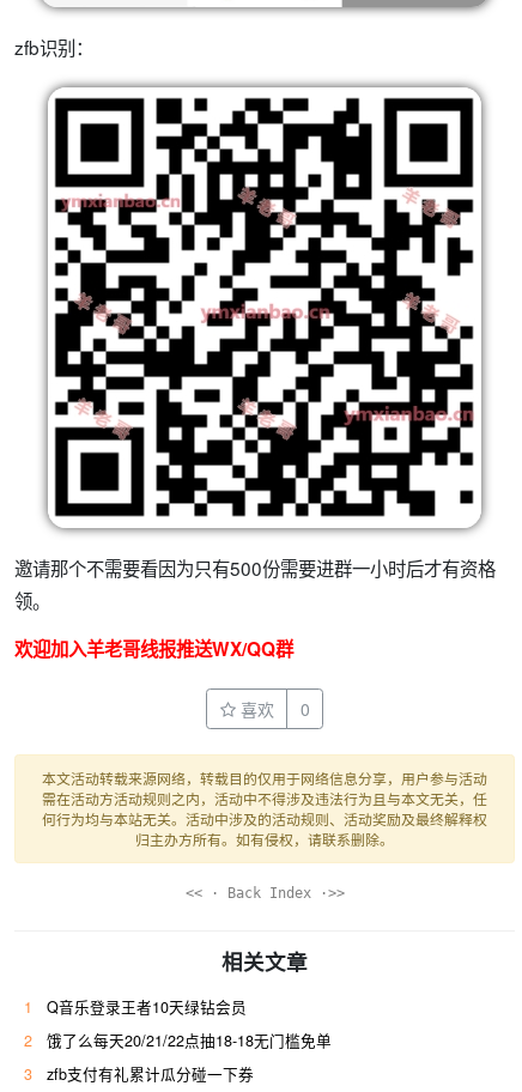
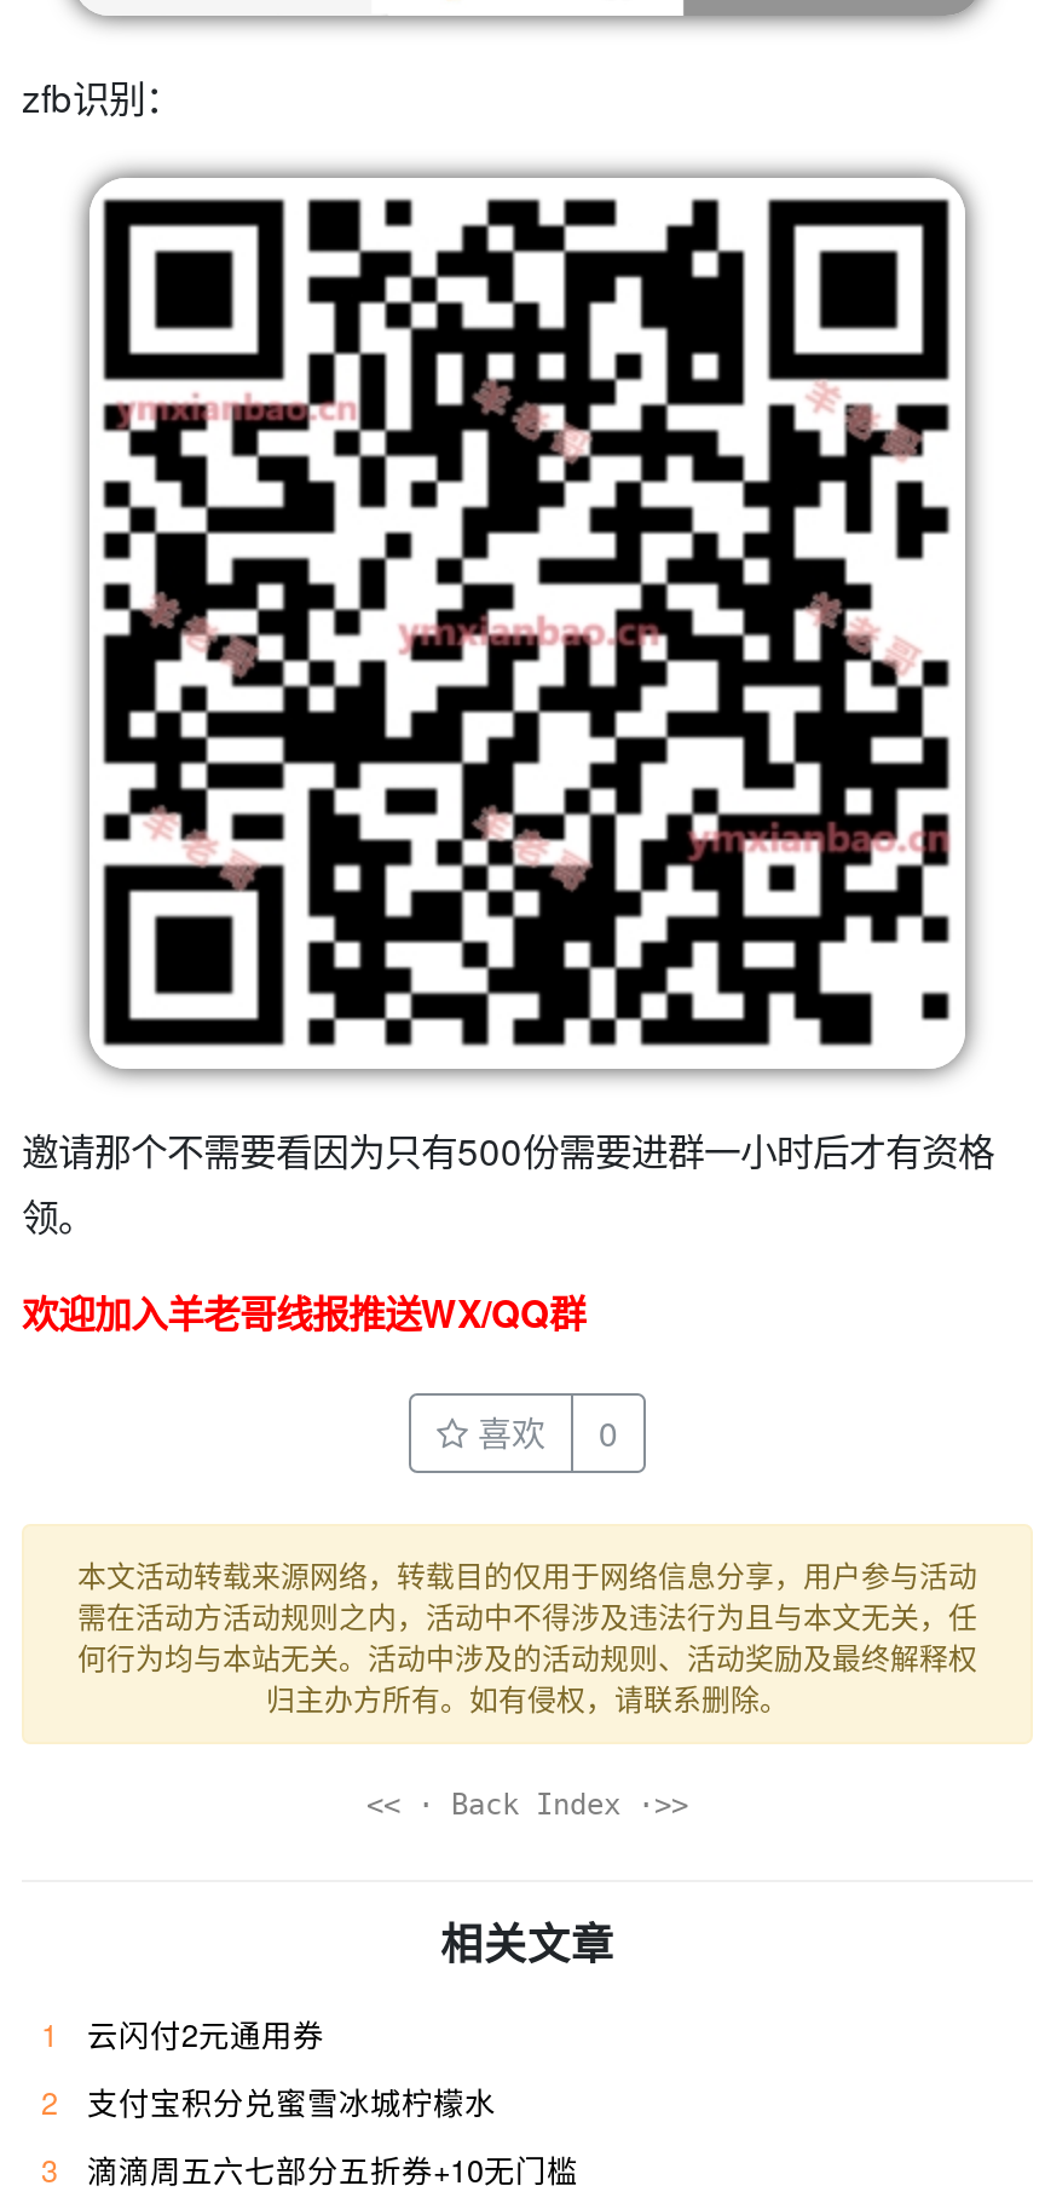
[47,996,247,1018] Q音乐登录王者10天绿钻会员 -> [87,2014,324,2057] 云闪付2元通用券
[47,1029,332,1051] 饿了么每天20/21/22点抽18-18无门槛免单 -> [87,2081,496,2125] 支付宝积分兑蜜雪冰城柠檬水
[47,1063,254,1085] zfb支付有礼累计瓜分碰一下券 -> [87,2149,578,2193] 滴滴周五六七部分五折券+10无门槛

